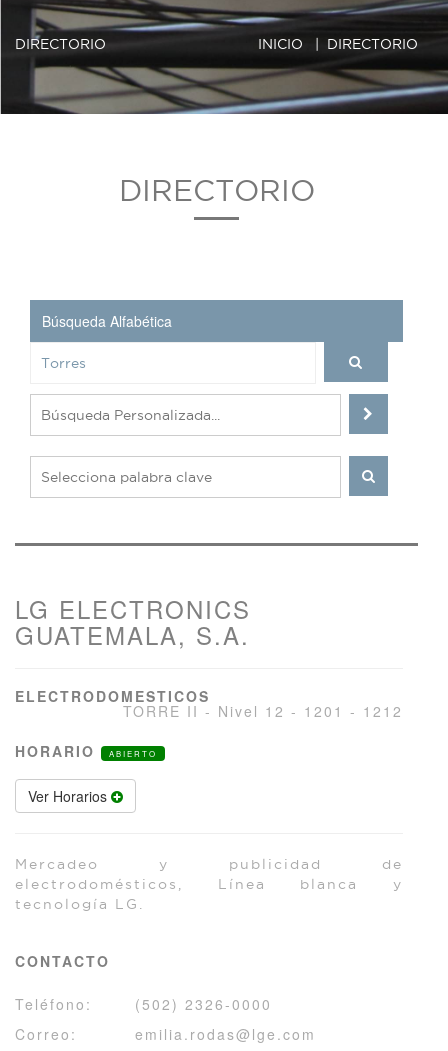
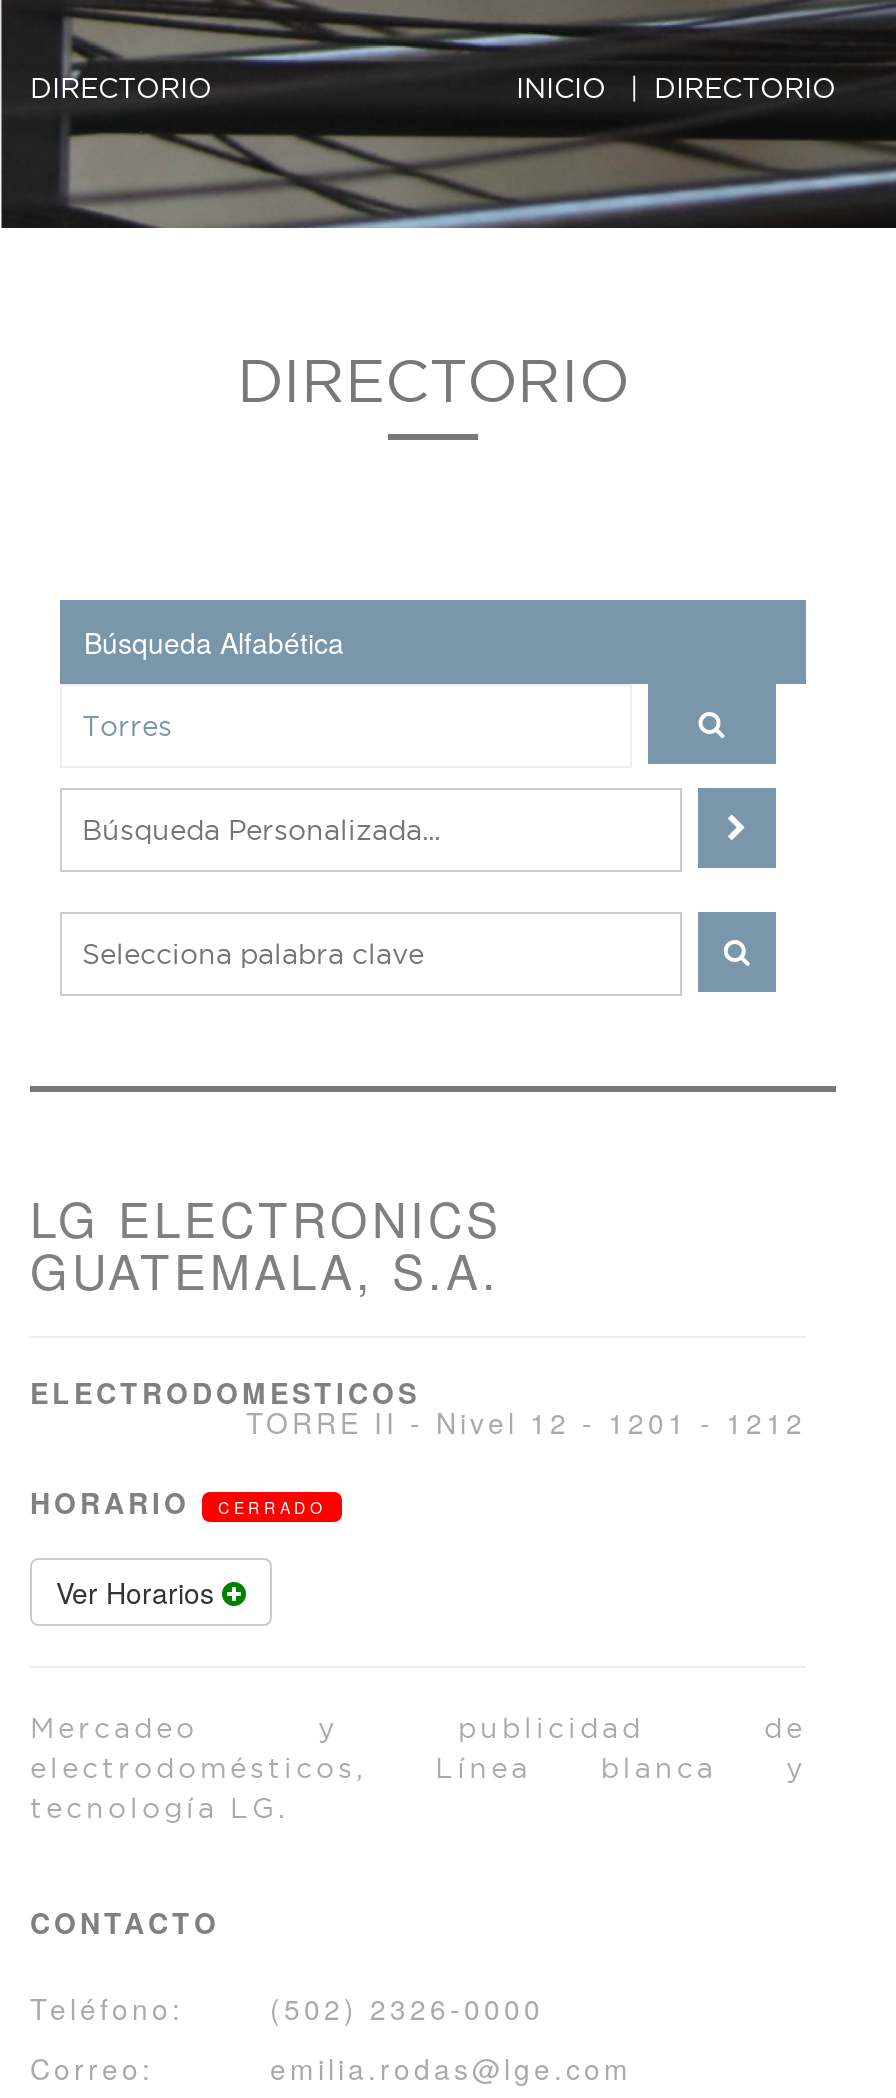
[109,748,157,759] ABIERTO -> [218,1496,326,1518] CERRADO

